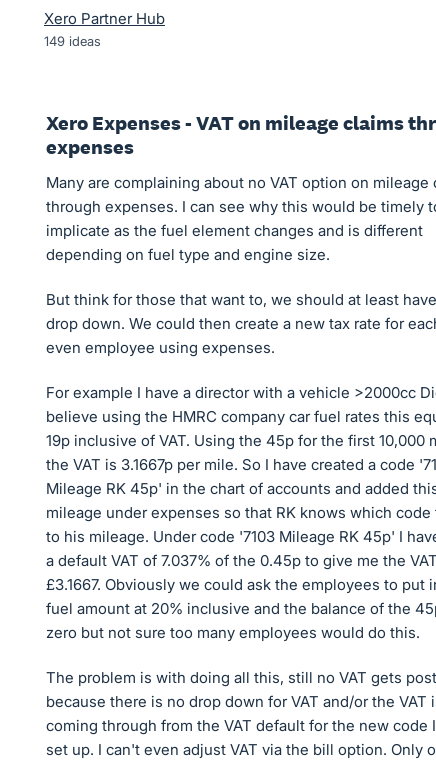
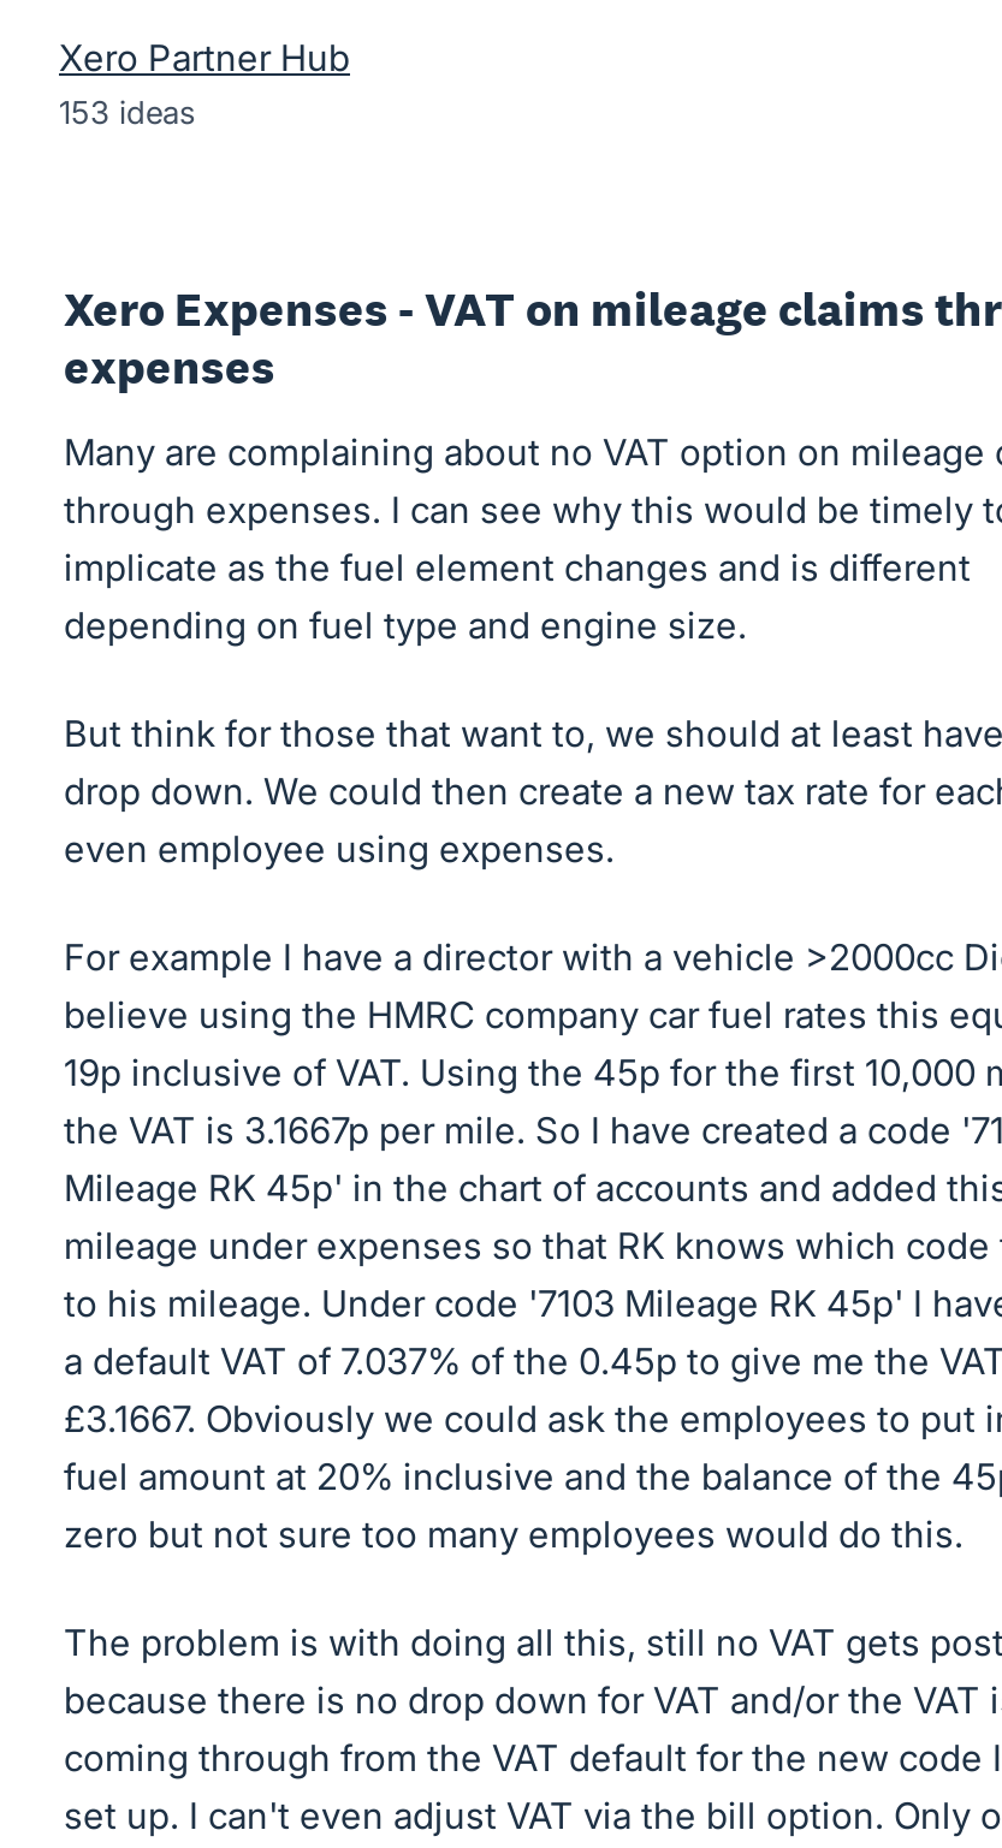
[44,33,101,49] 149 ideas -> [59,93,196,131] 153 ideas

